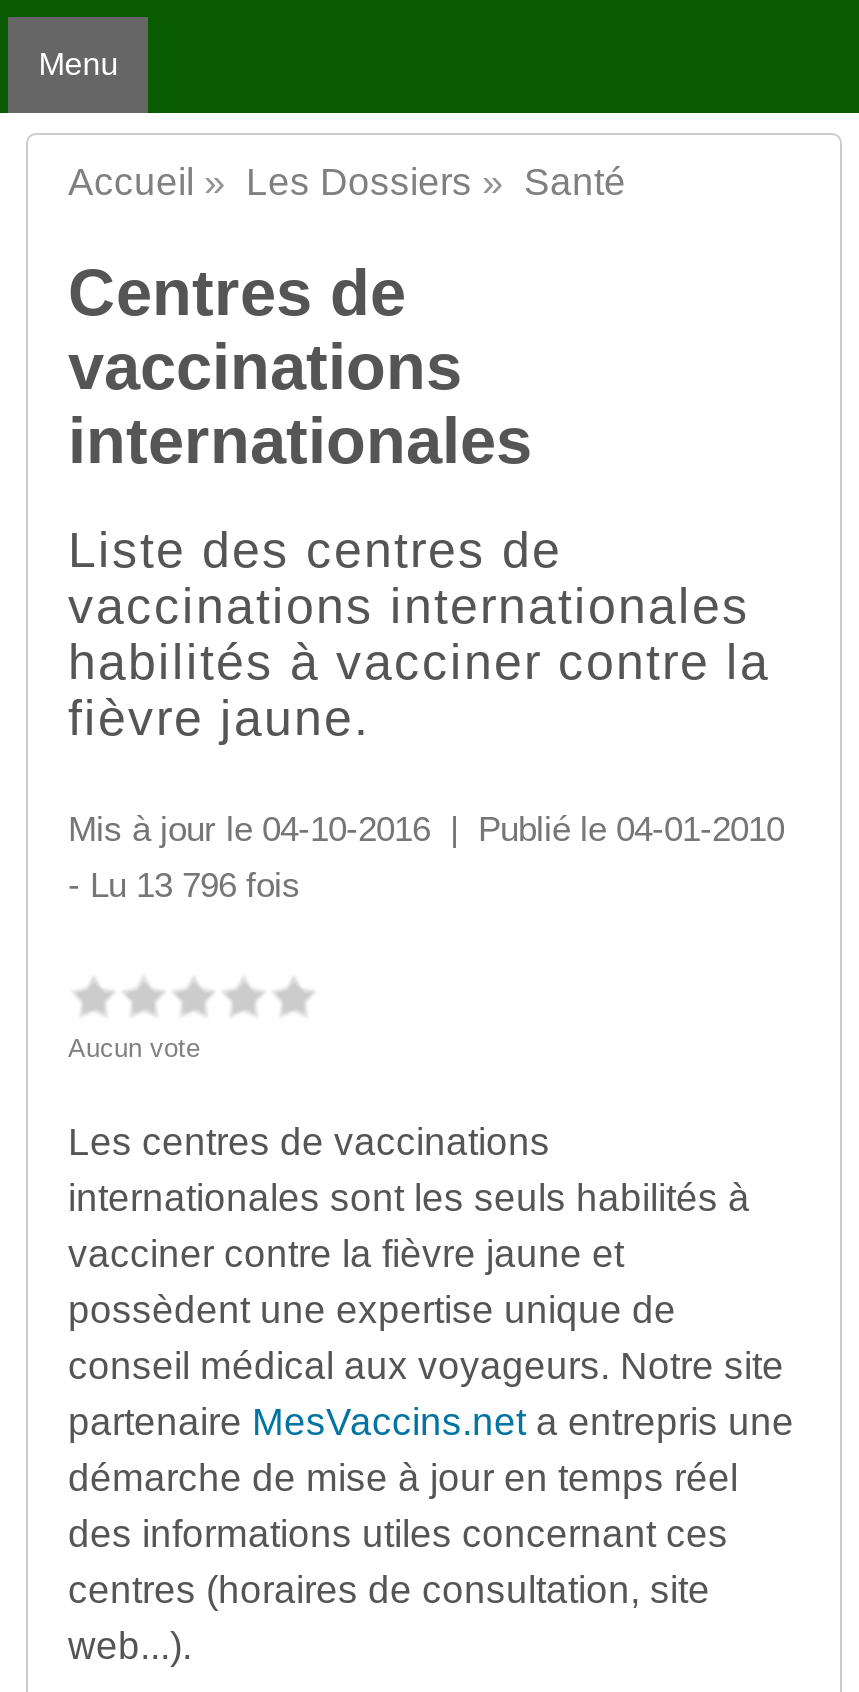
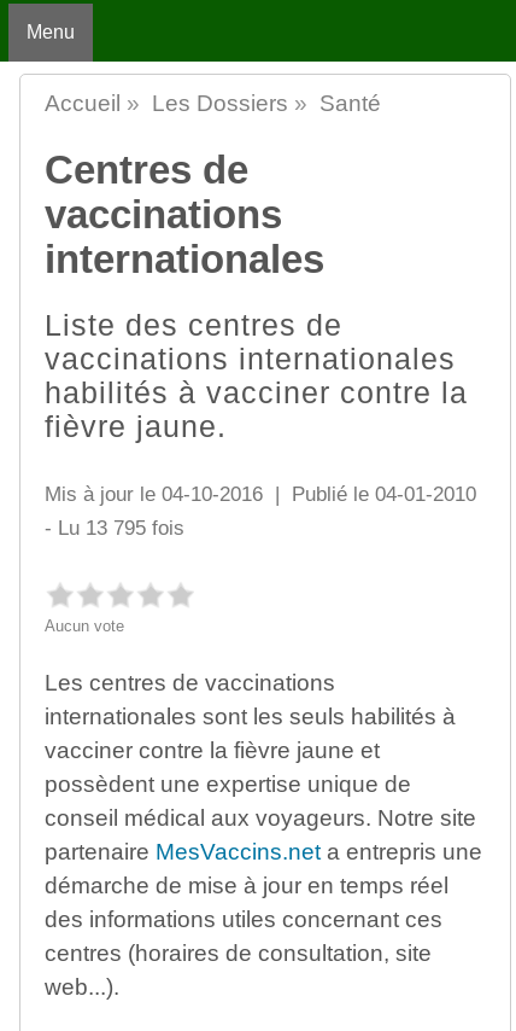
[68,866,300,906] - Lu 13 796 fois -> [45,516,184,540] - Lu 13 795 fois

